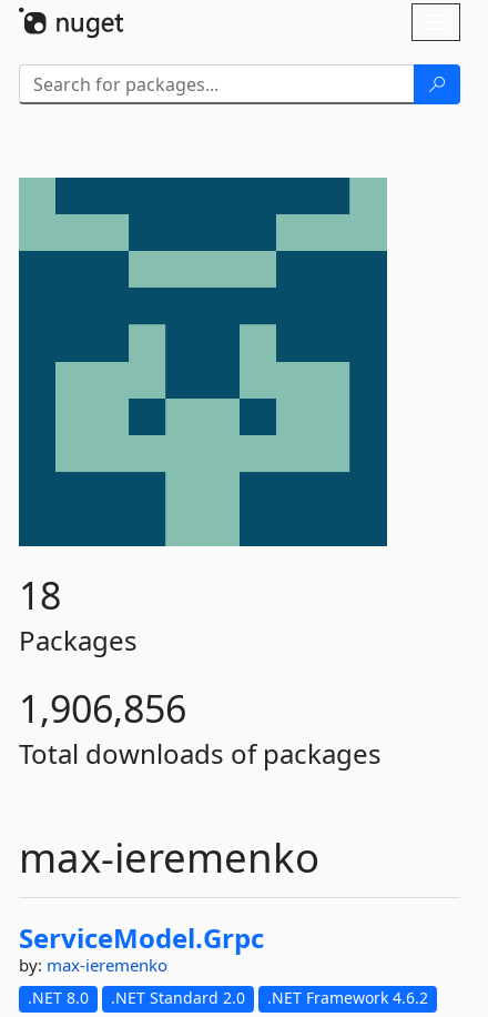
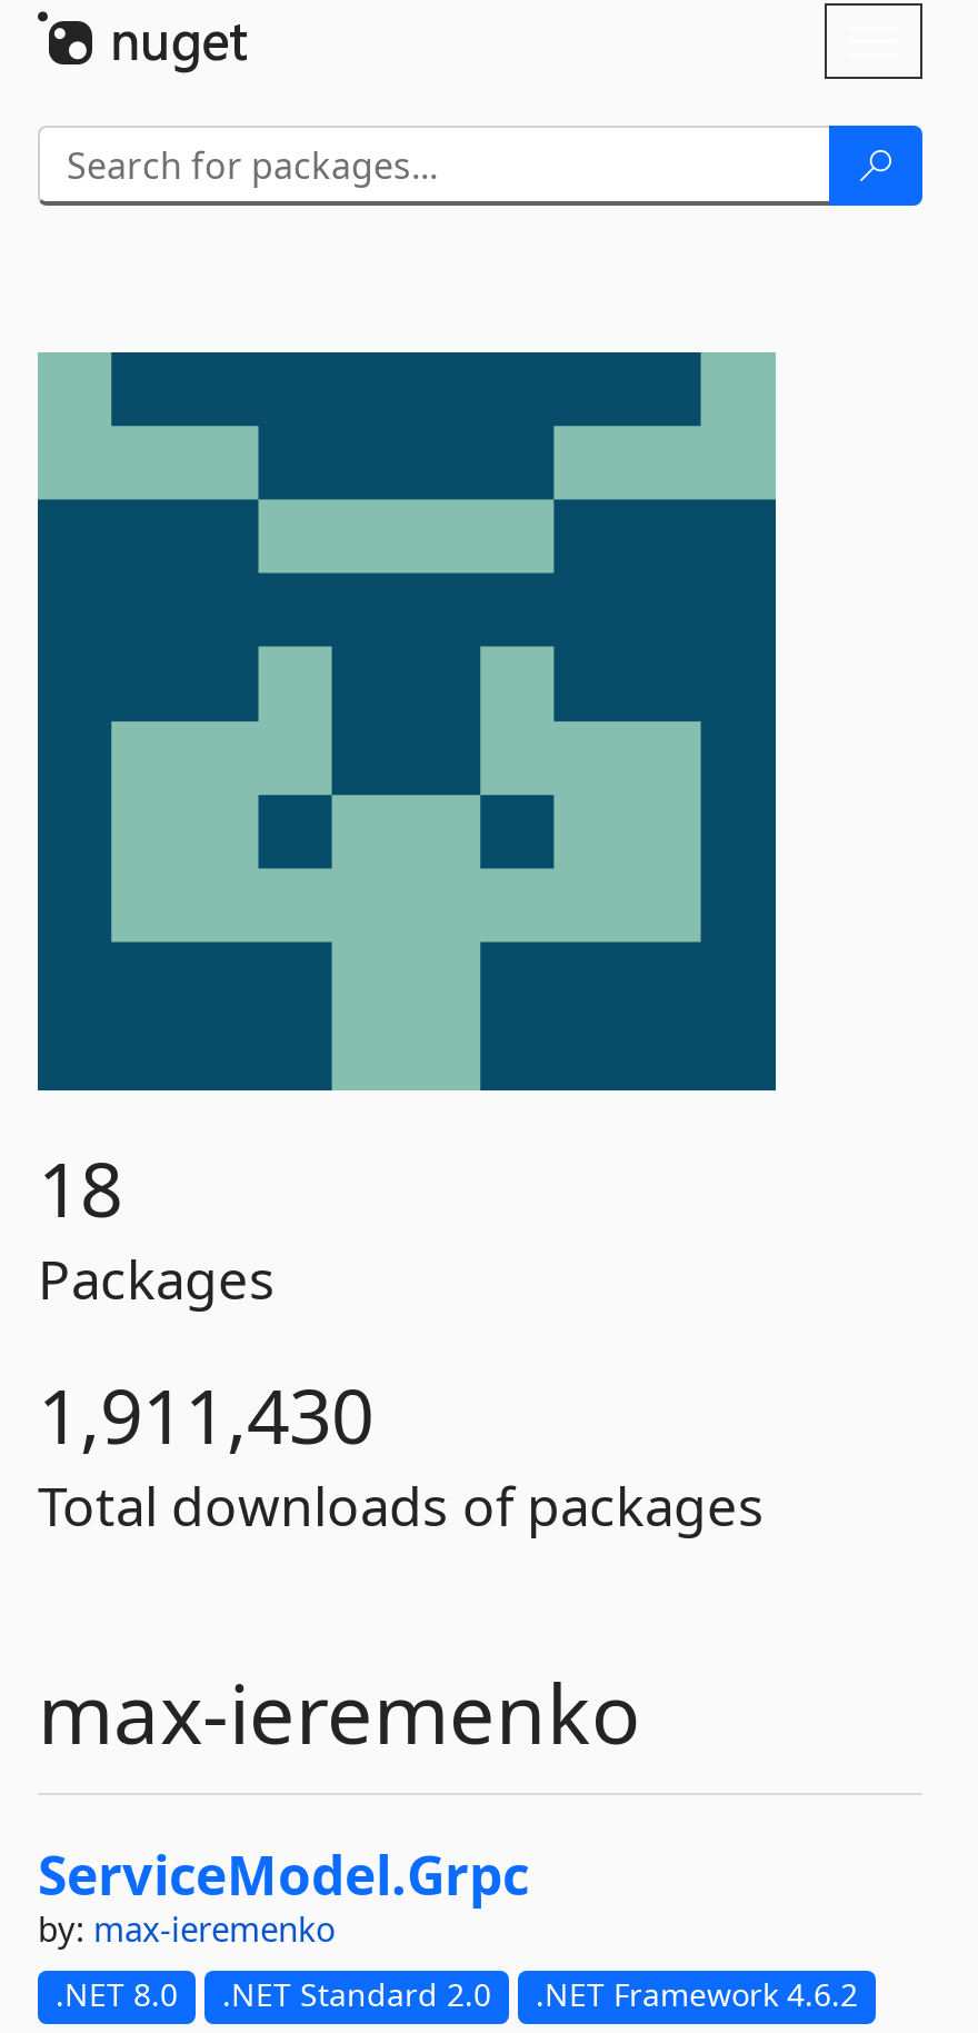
[19,683,186,734] 1,906,856 -> [38,1364,373,1466] 1,911,430

